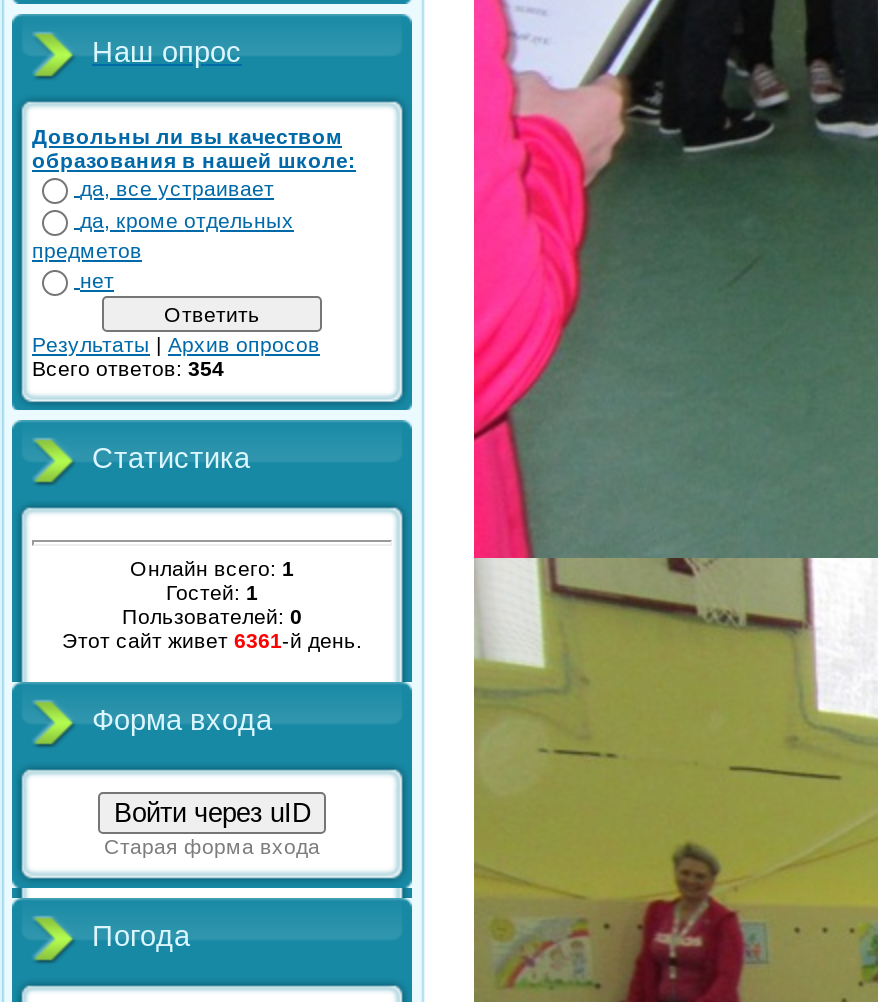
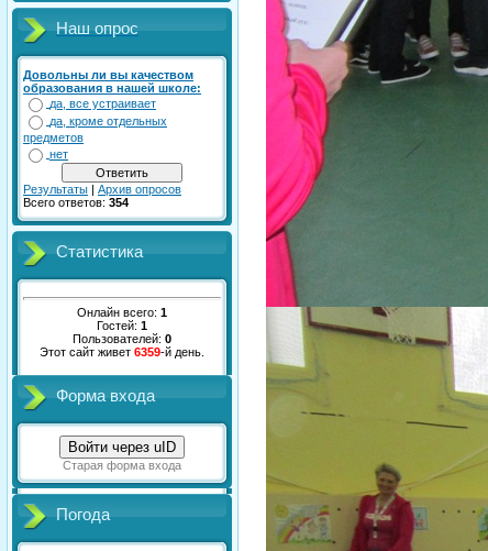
[62,628,362,652] Этот сайт живет 6361-й день. -> [40,346,204,359] Этот сайт живет 6359-й день.

